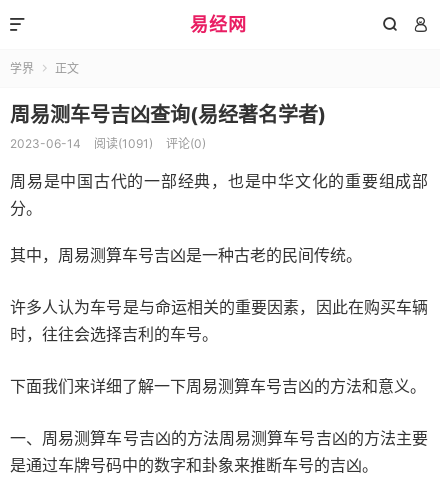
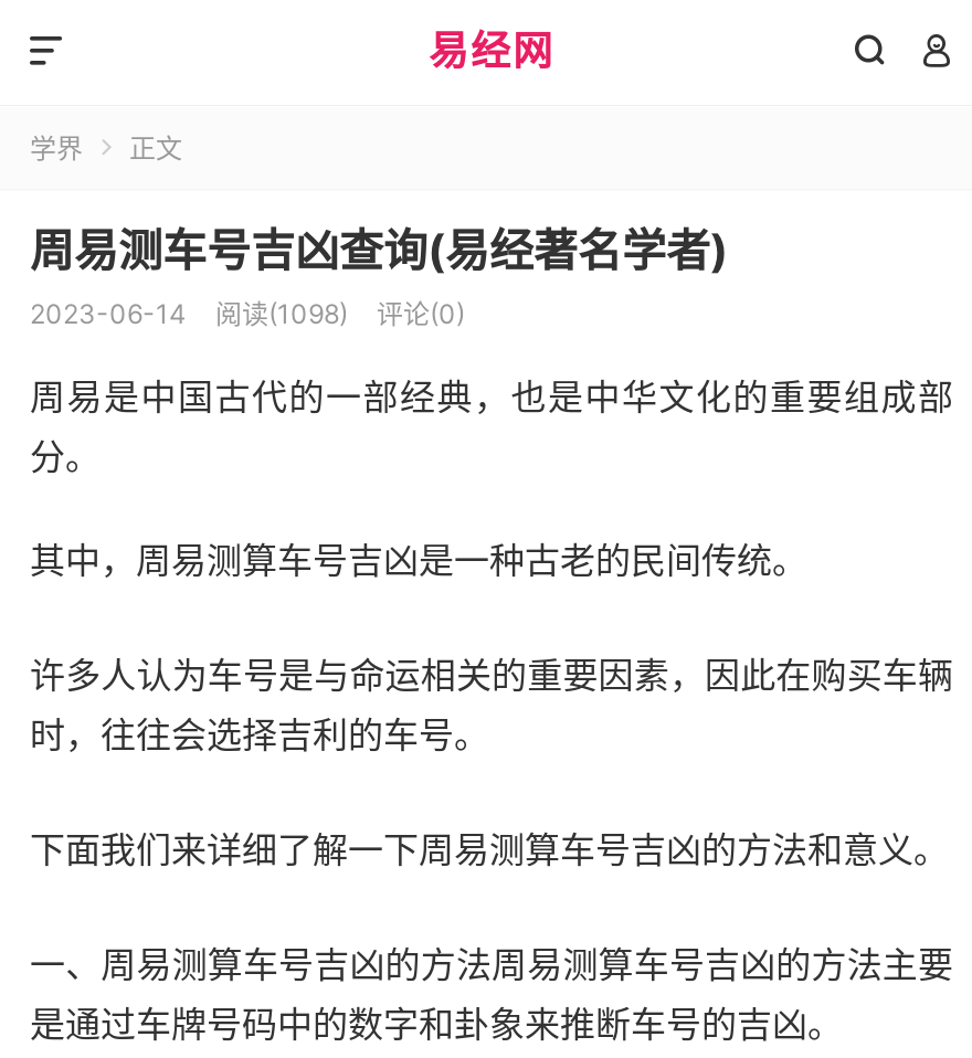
[10,136,206,151] 2023-06-14 阅读(1091) 评论(0) -> [30,297,465,330] 2023-06-14 阅读(1098) 评论(0)

